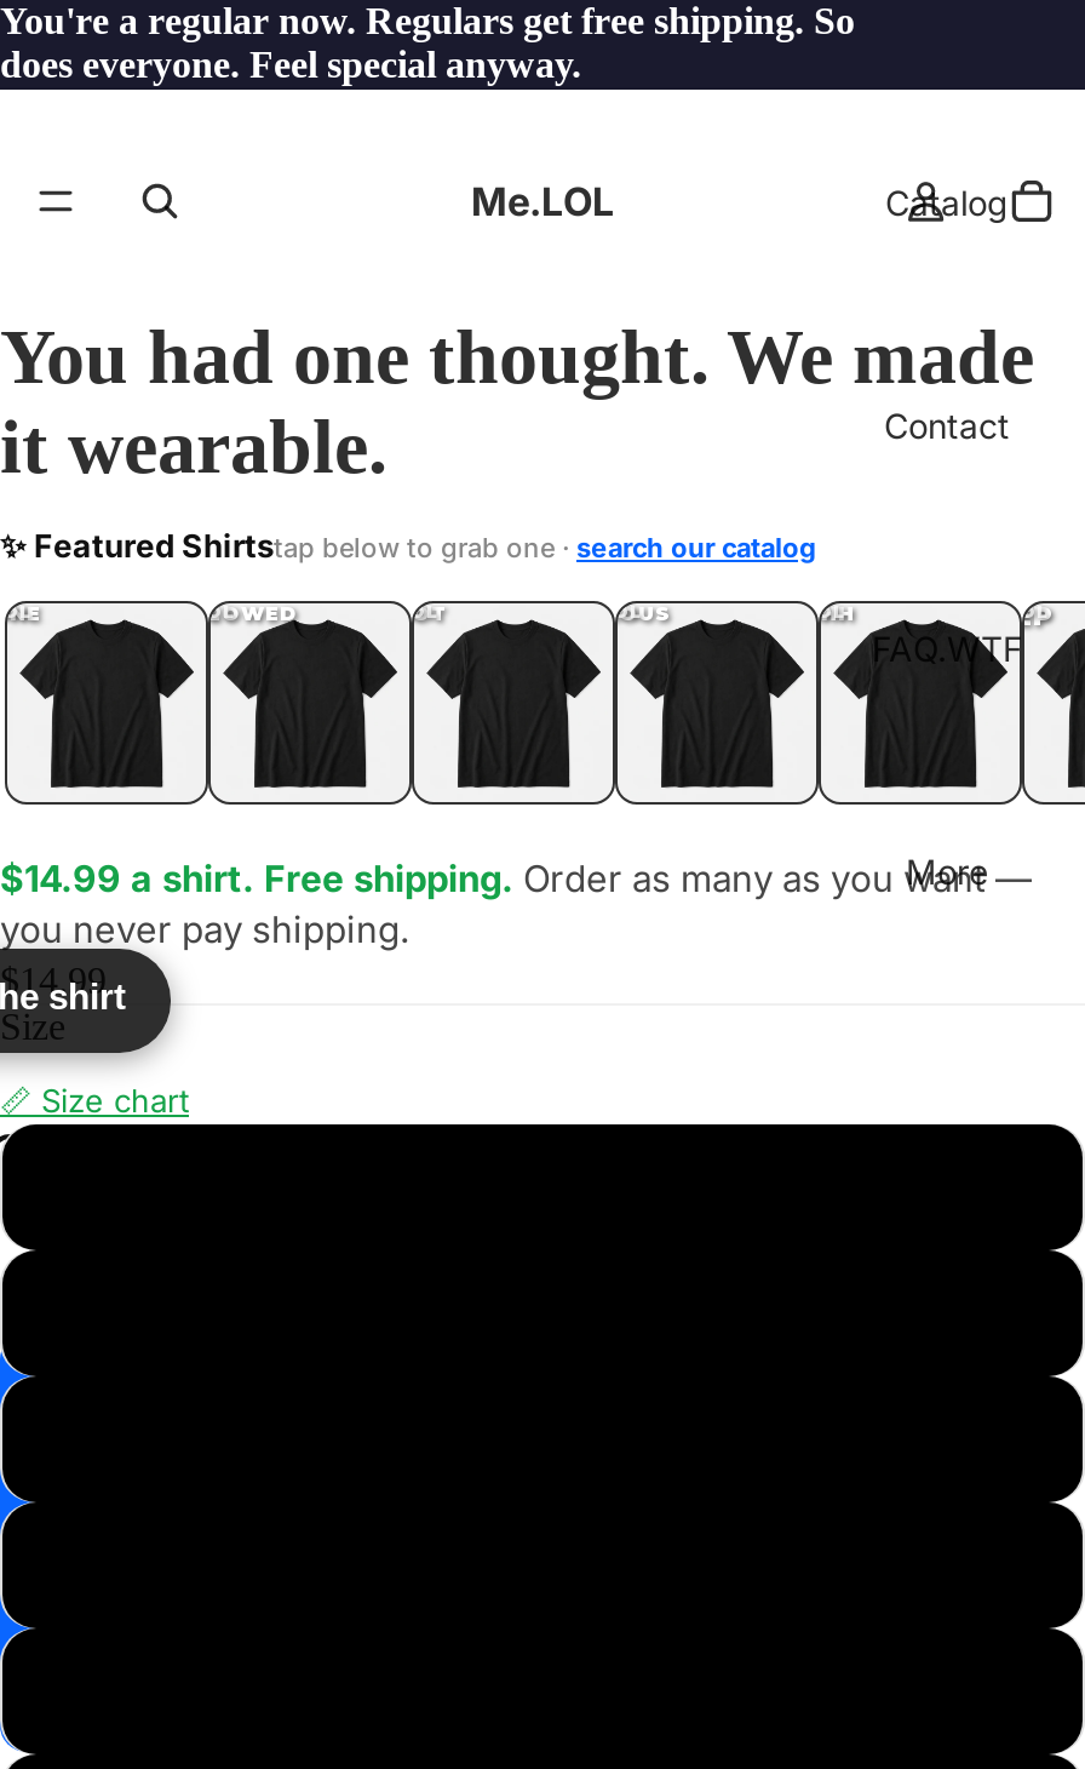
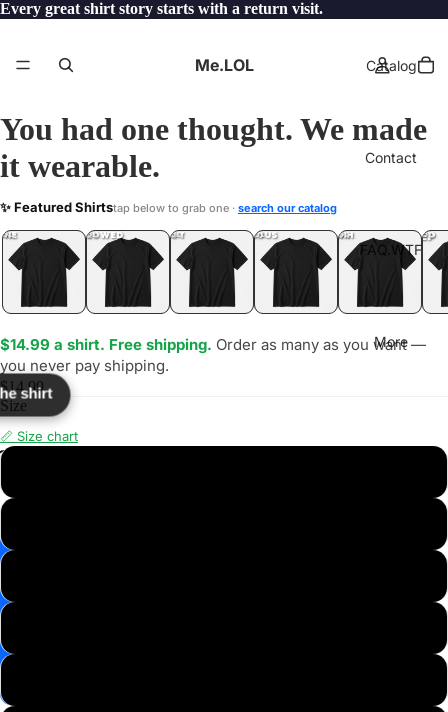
[0,0,855,85] You're a regular now. Regulars get free shipping. So | does everyone. Feel special anyway. -> [0,0,323,17] Every great shirt story starts with a return visit.

